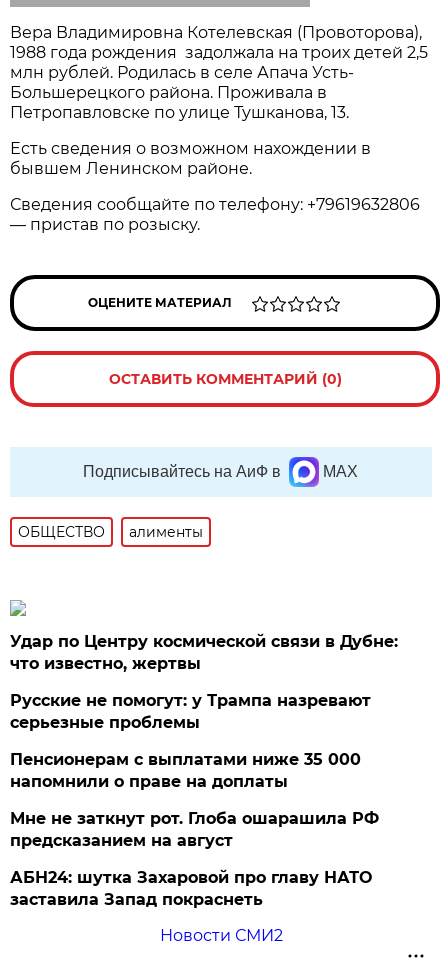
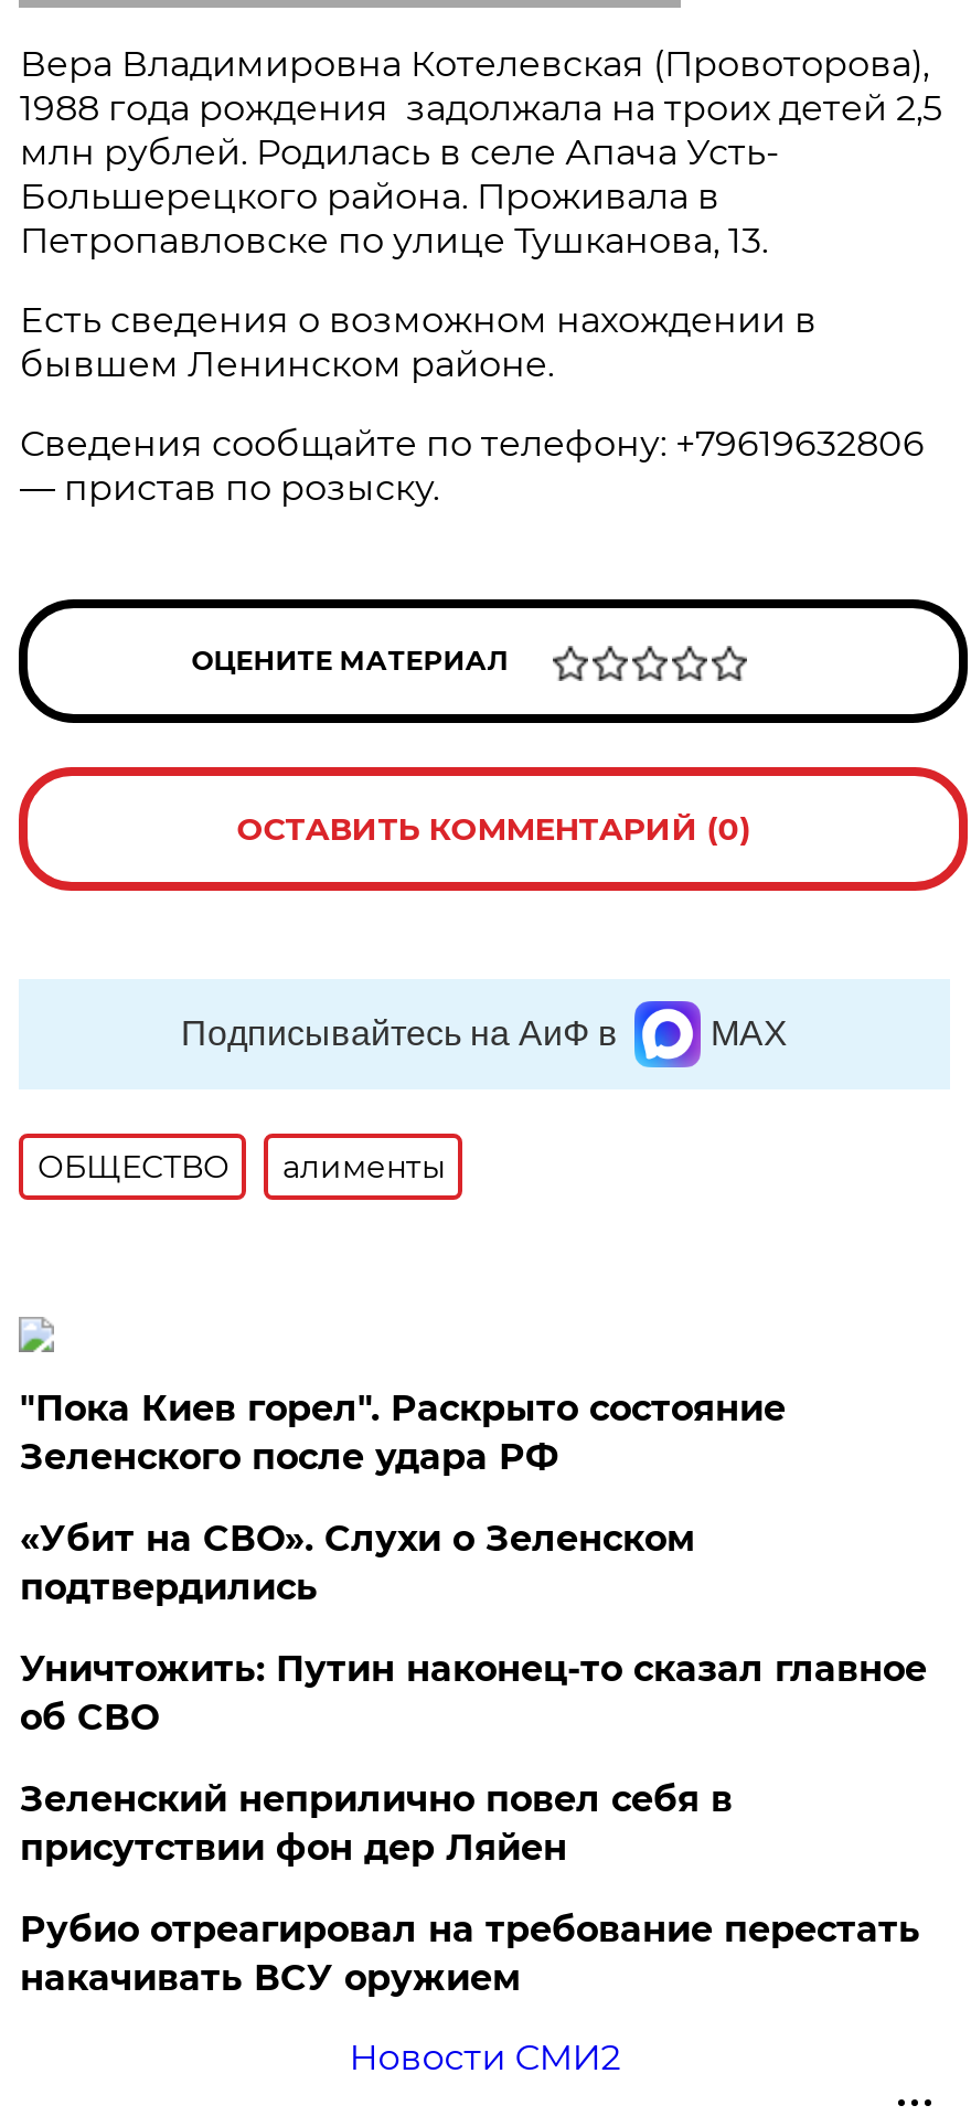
[10,632,398,673] Удар по Центру космической связи в Дубне: | что известно, жертвы -> [20,1387,785,1478] "Пока Киев горел". Раскрыто состояние | Зеленского после удара РФ
[10,691,371,732] Русские не помогут: у Трампа назревают | серьезные проблемы -> [20,1518,695,1608] «Убит на СВО». Слухи о Зеленском | подтвердились
[10,750,361,791] Пенсионерам с выплатами ниже 35 000 | напомнили о праве на доплаты -> [20,1648,927,1738] Уничтожить: Путин наконец-то сказал главное | об СВО
[10,809,379,850] Мне не заткнут рот. Глоба ошарашила РФ | предсказанием на август -> [20,1778,732,1869] Зеленский неприлично повел cебя в | присутствии фон дер Ляйен
[10,868,372,909] АБН24: шутка Захаровой про главу НАТО | заставила Запад покраснеть -> [20,1908,920,1999] Рубио отреагировал на требование перестать | накачивать ВСУ оружием

